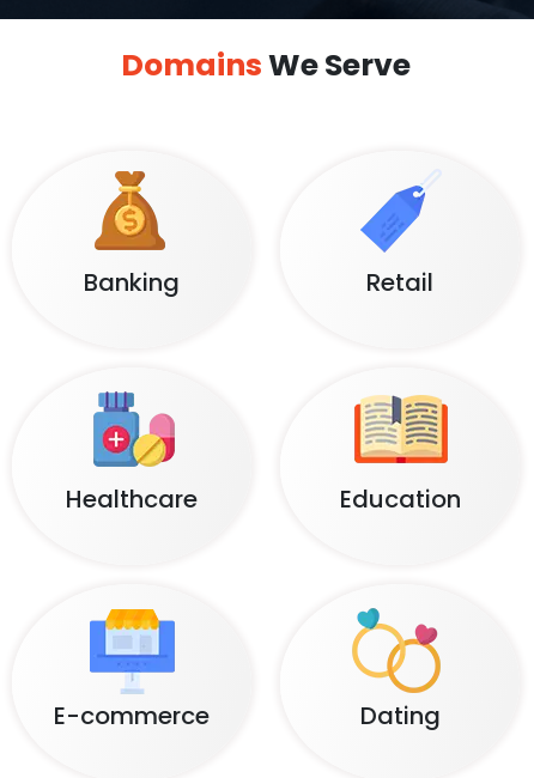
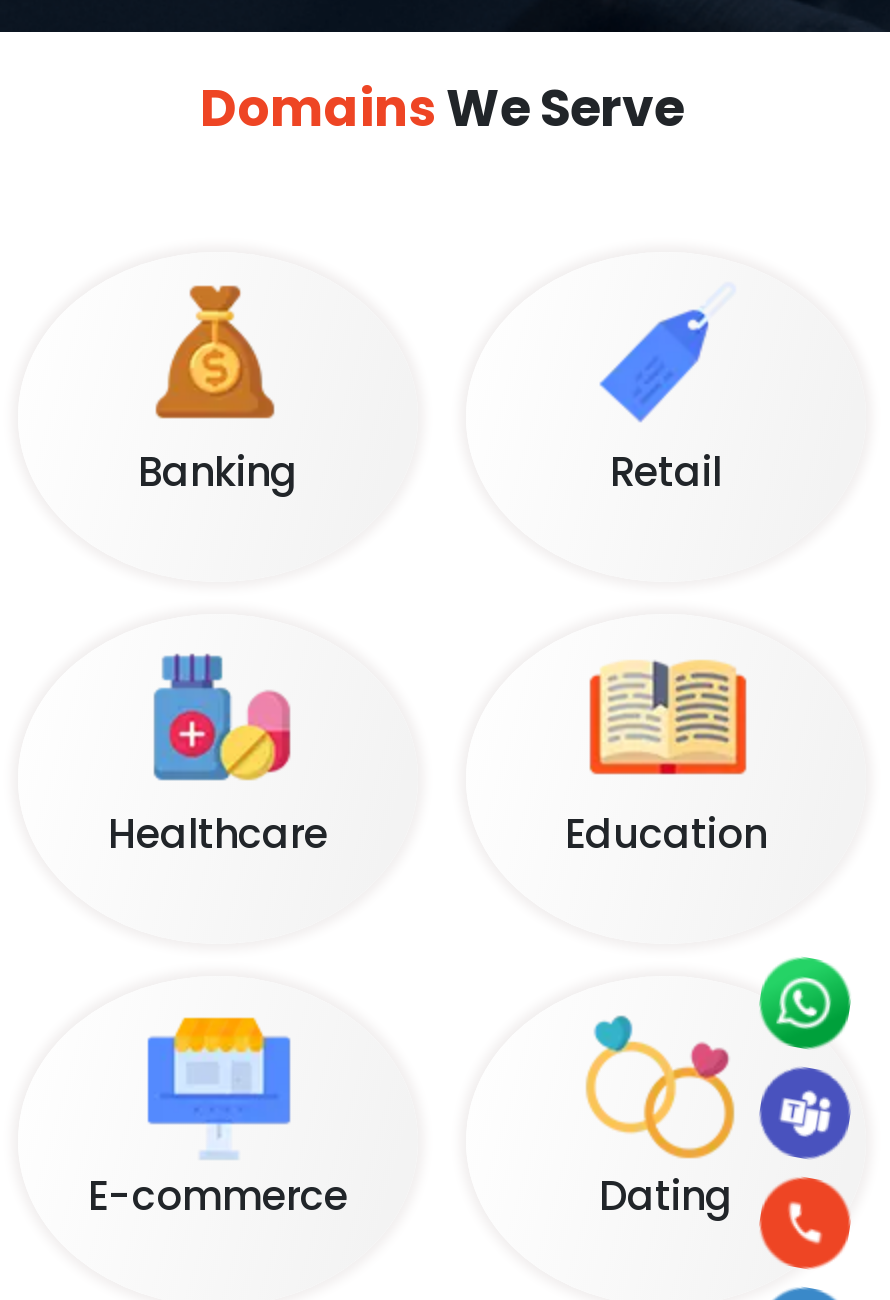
none -> [758,956,852,1050] [image]
none -> [758,1066,852,1160] [image]
none -> [758,1176,852,1270] [image]

